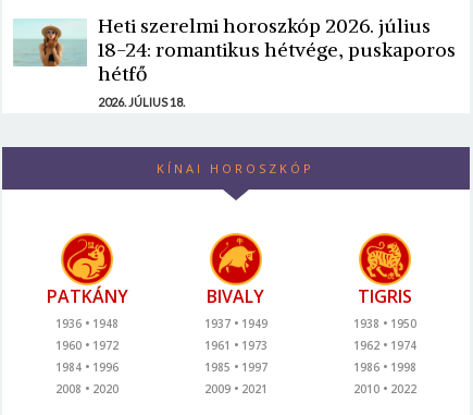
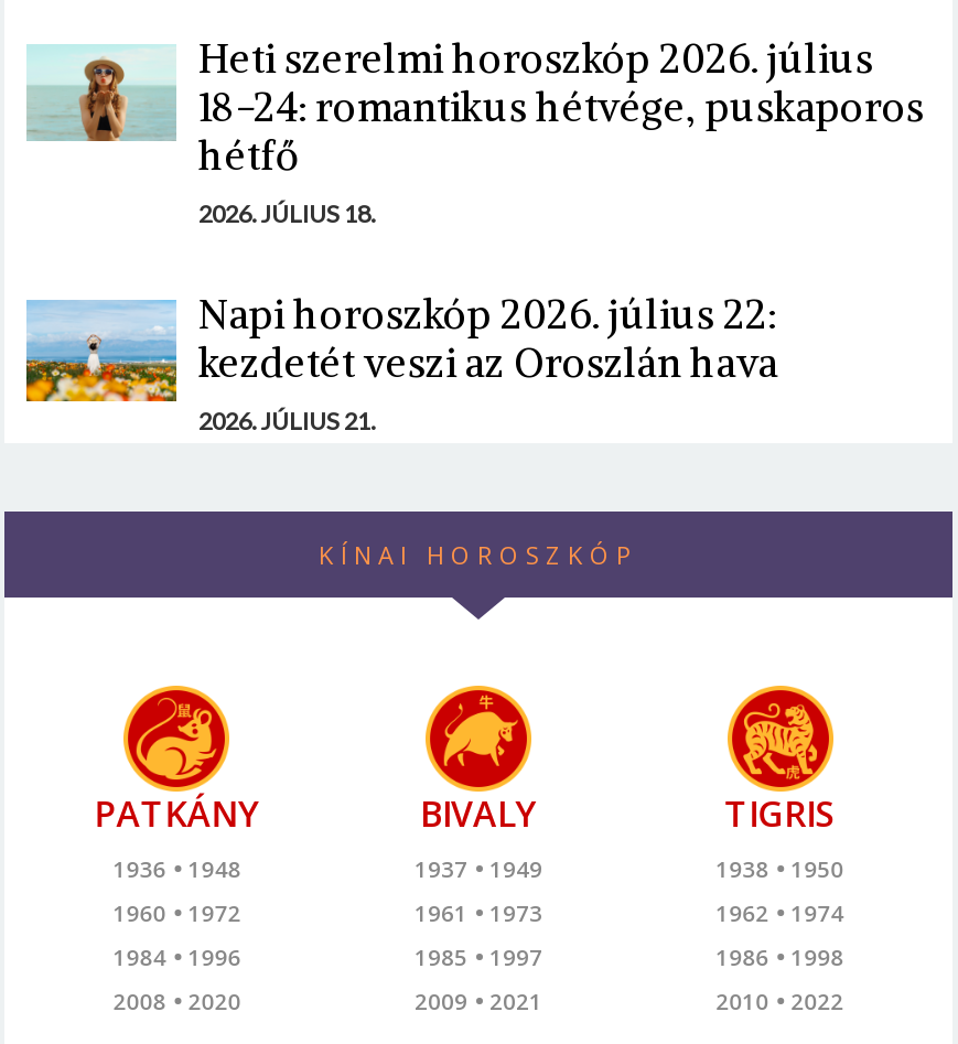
none -> [24,289,778,435] [image] | Napi horoszkóp 2026. július 22: | kezdetét veszi az Oroszlán hava | 2026. JÚLIUS 21.

